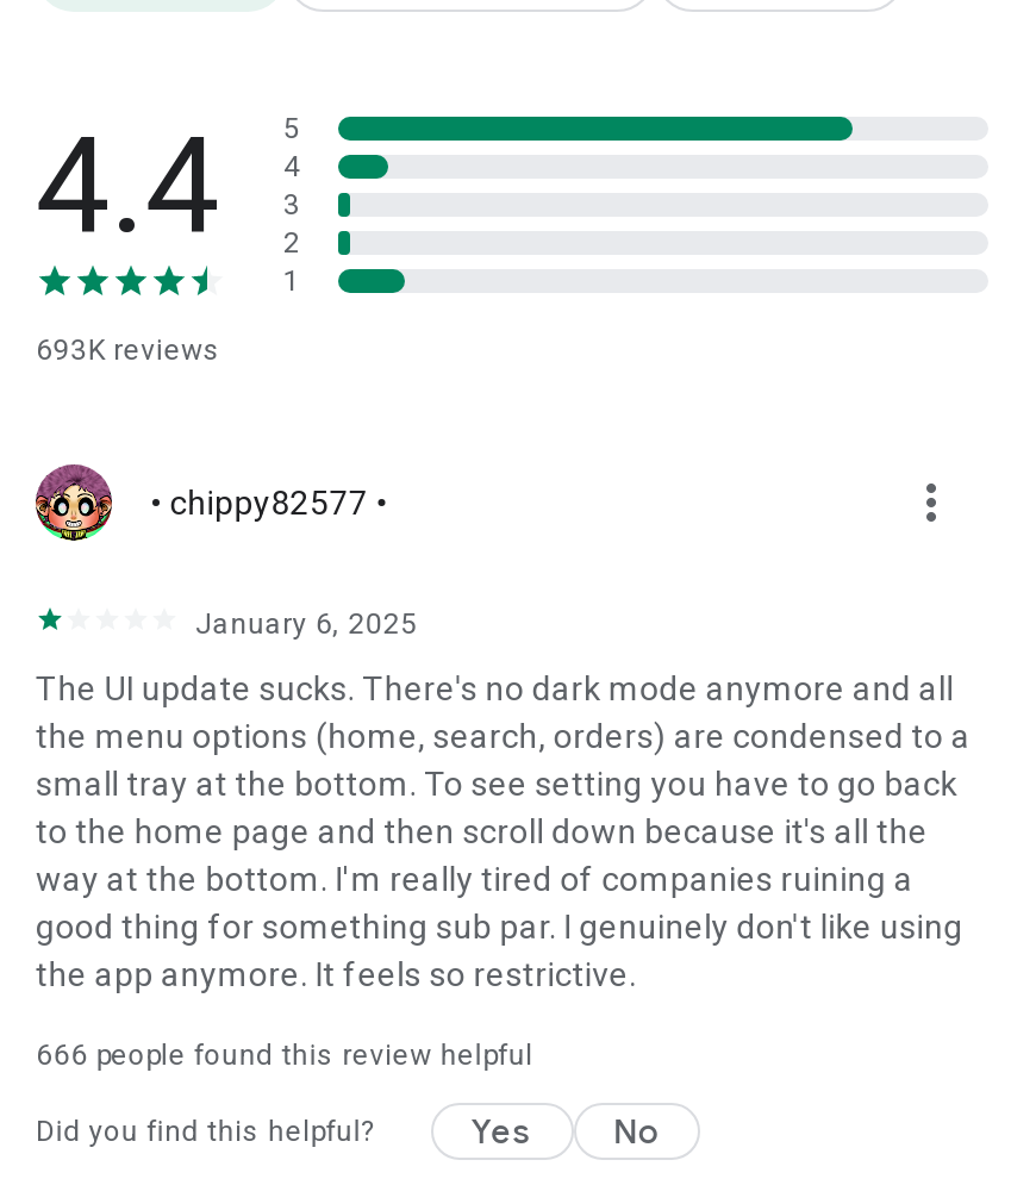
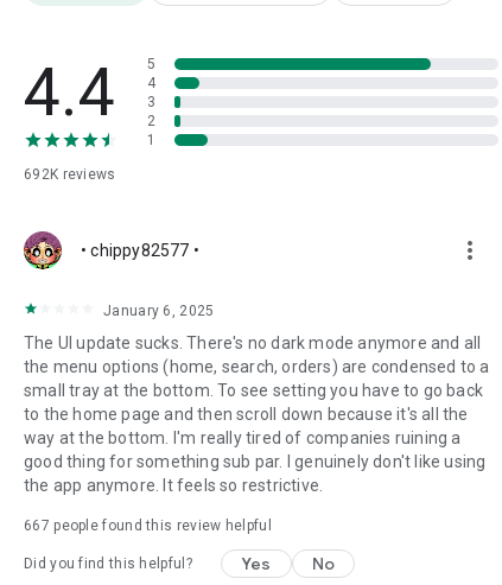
[36,333,221,367] 693K reviews -> [24,166,116,183] 692K reviews
[36,1039,533,1072] 666 people found this review helpful -> [24,517,272,534] 667 people found this review helpful

